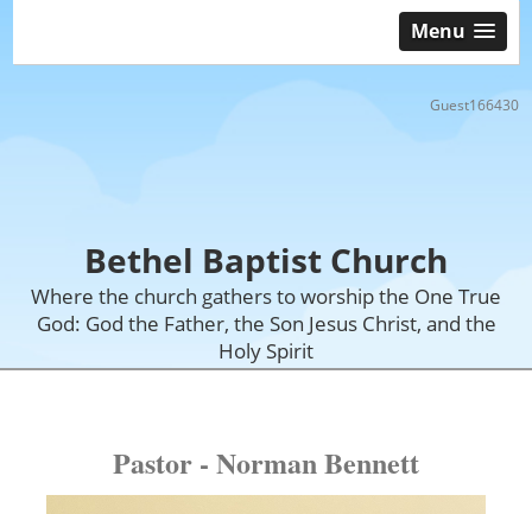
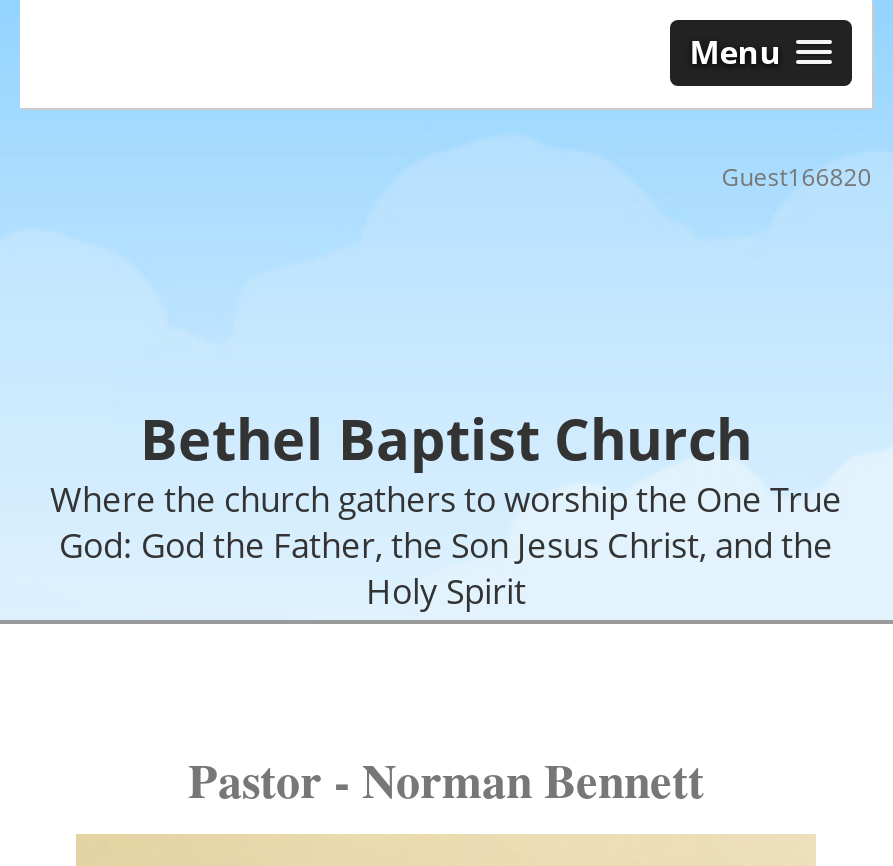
[430,95,519,114] Guest166430 -> [722,160,872,192] Guest166820

